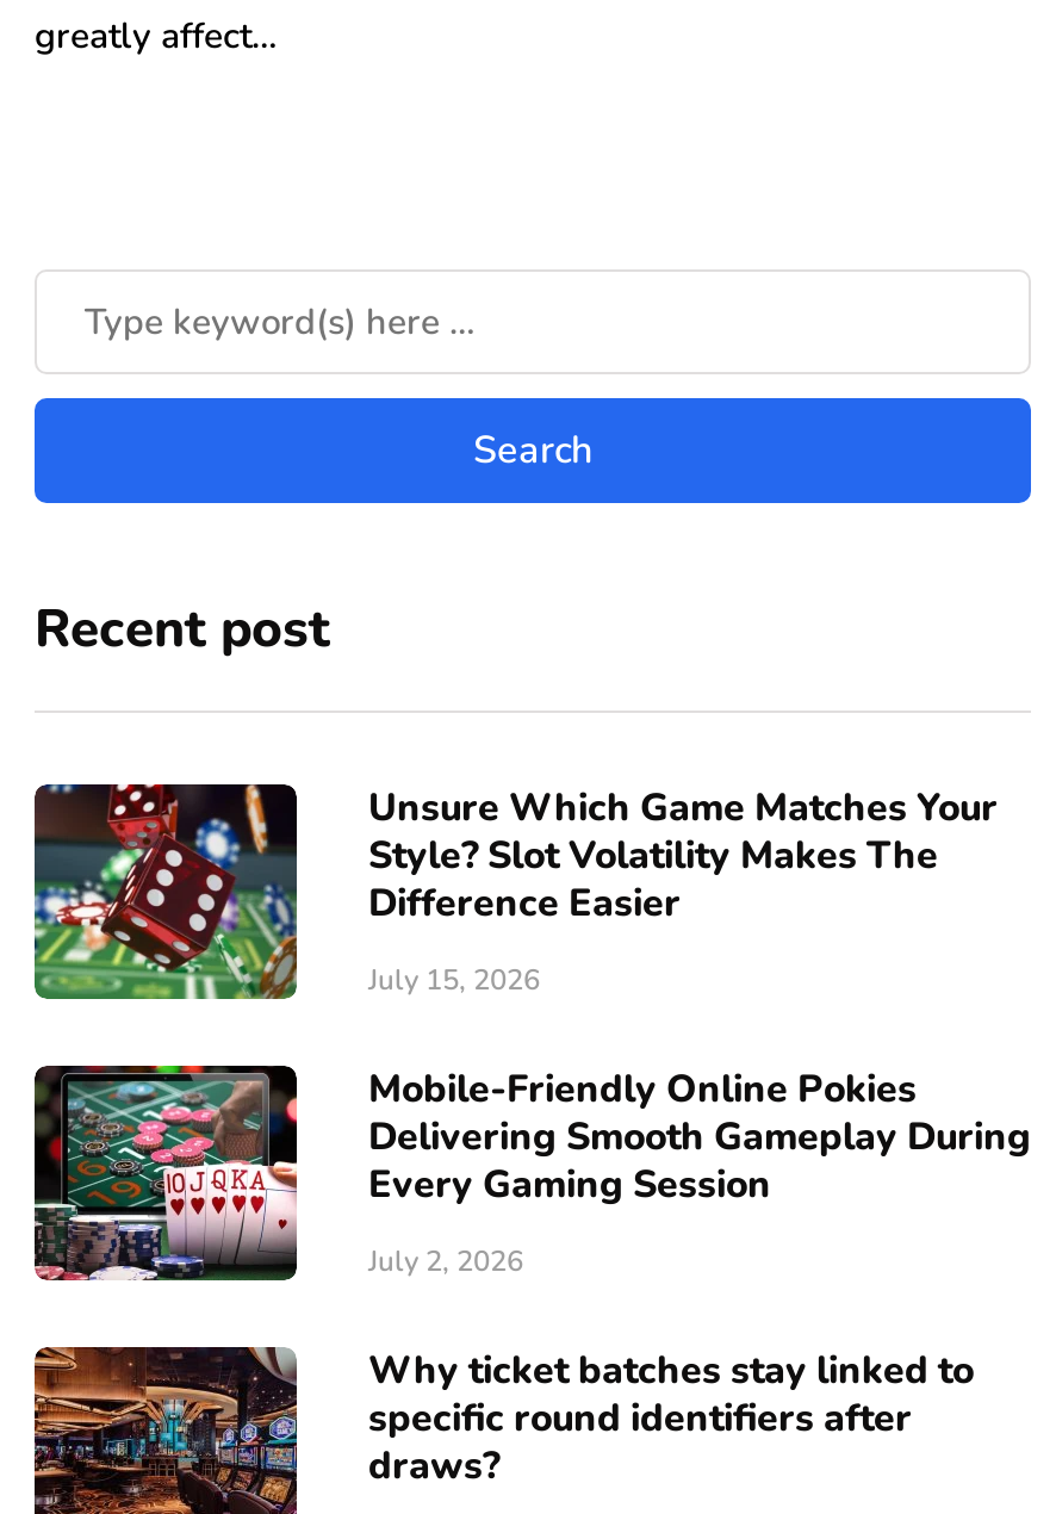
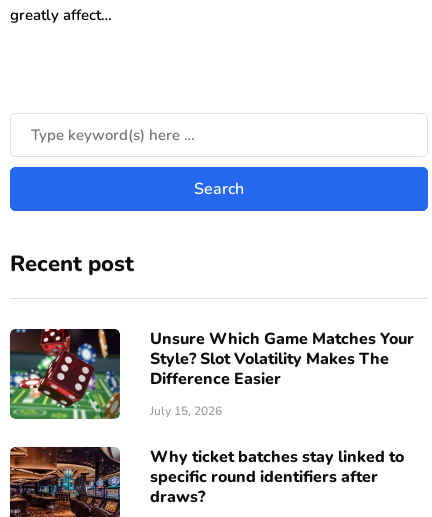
[35,1063,1031,1283] [image] | Mobile-Friendly Online Pokies | Delivering Smooth Gameplay During | Every Gaming Session | July 2, 2026 -> none

